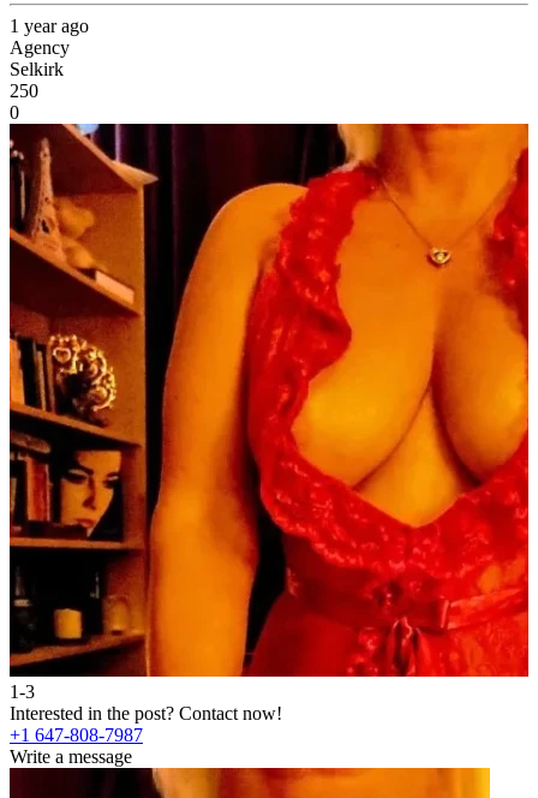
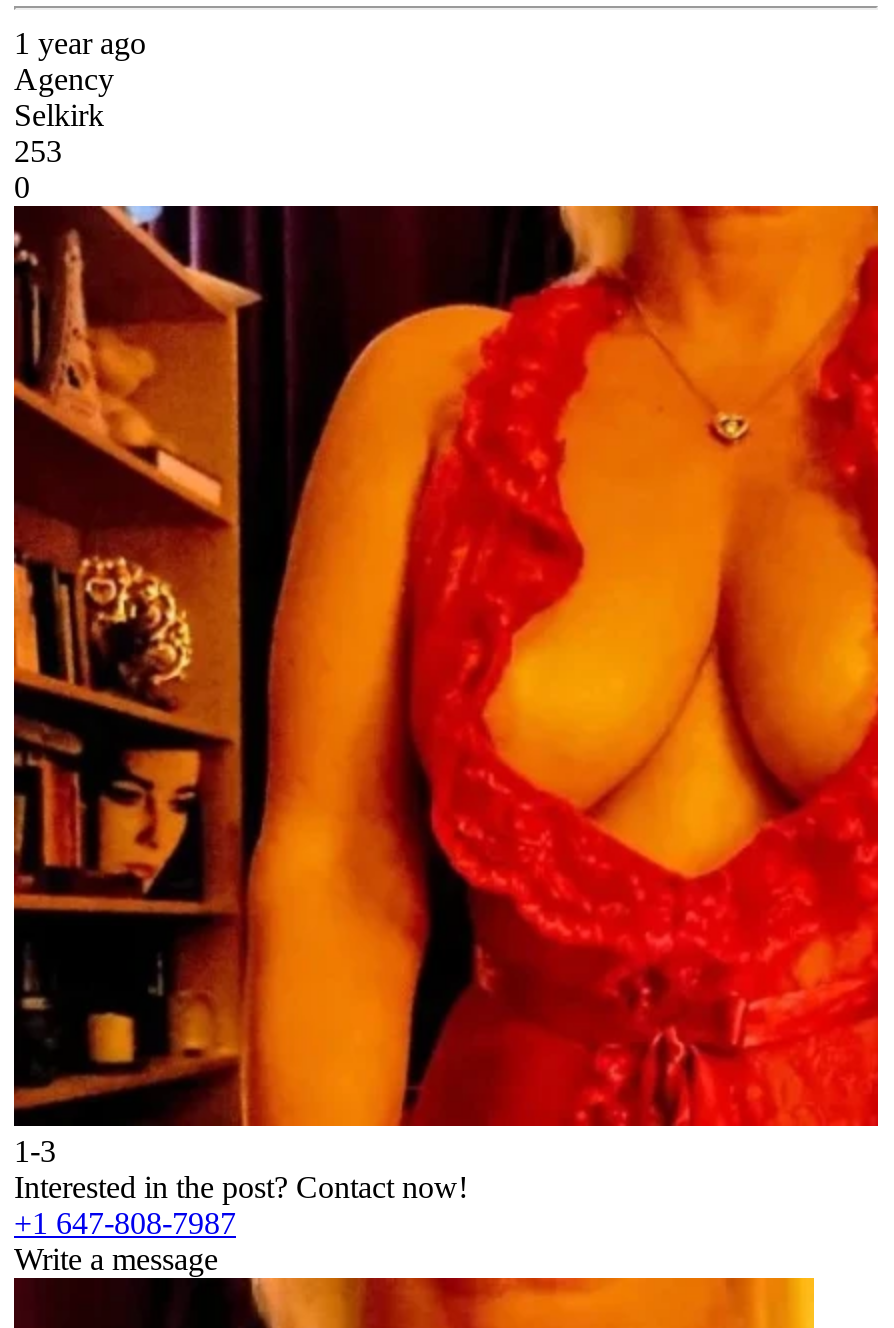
[10,81,38,101] 250 -> [14,134,62,168] 253

